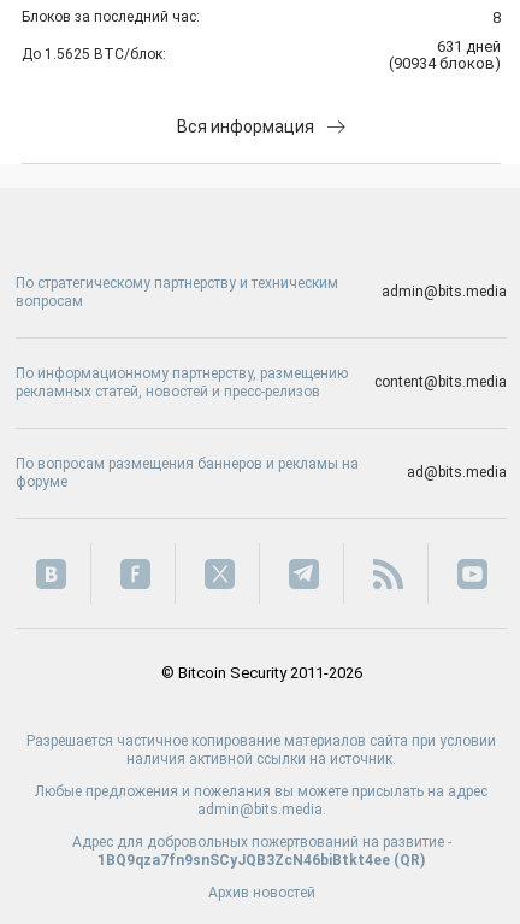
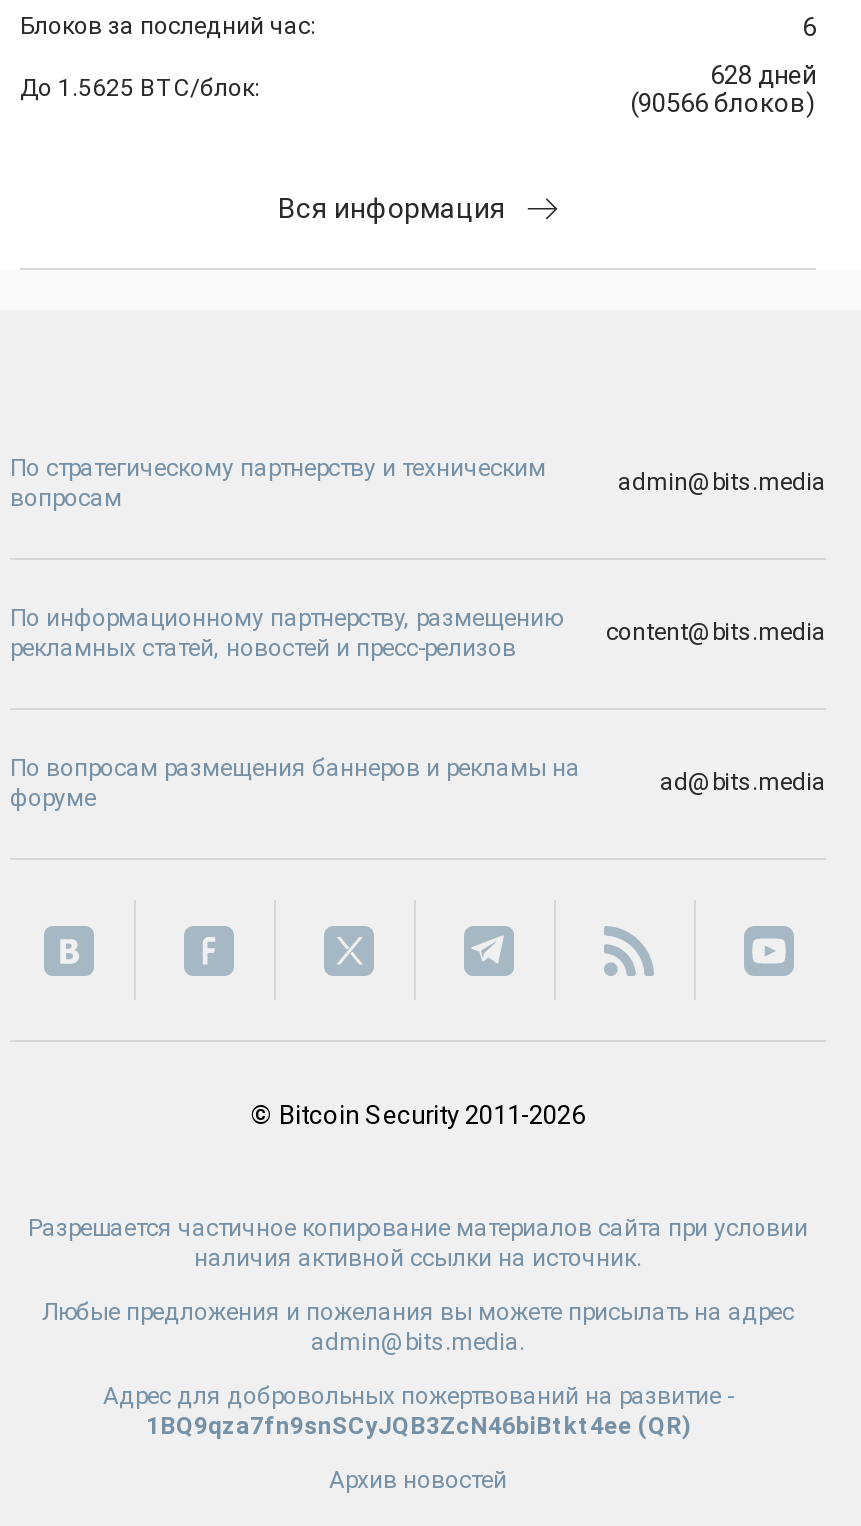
[492,9,501,27] 8 -> [802,13,816,43] 6
[437,38,501,56] 631 дней -> [710,61,816,91] 628 дней
[389,55,501,73] (90934 блоков) -> [630,89,816,119] (90566 блоков)

